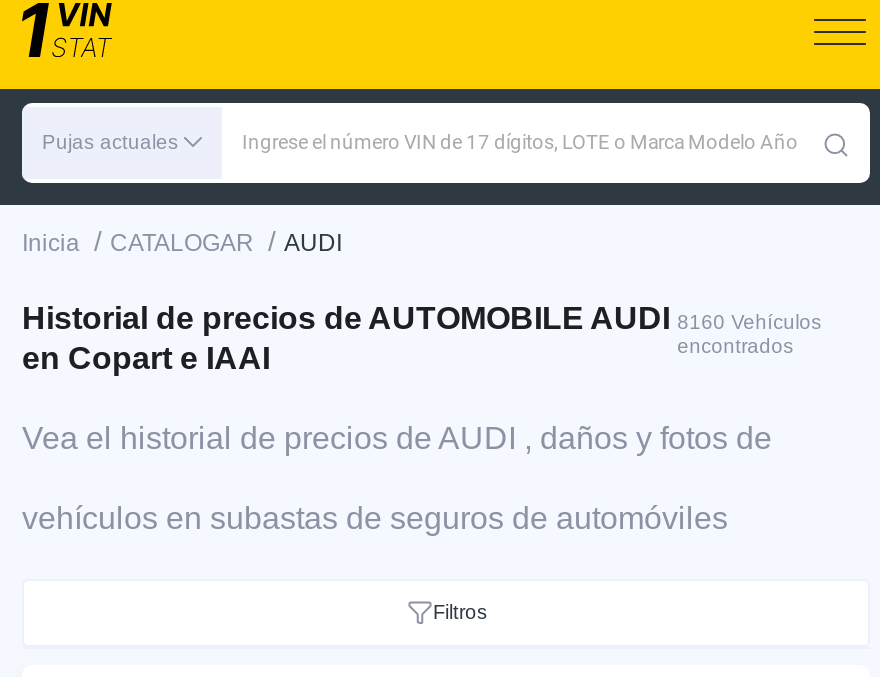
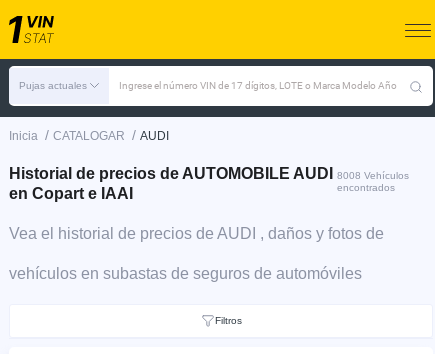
[22,301,821,335] Historial de precios de AUTOMOBILE AUDI 8160 Vehículos -> [9,165,409,182] Historial de precios de AUTOMOBILE AUDI 8008 Vehículos

